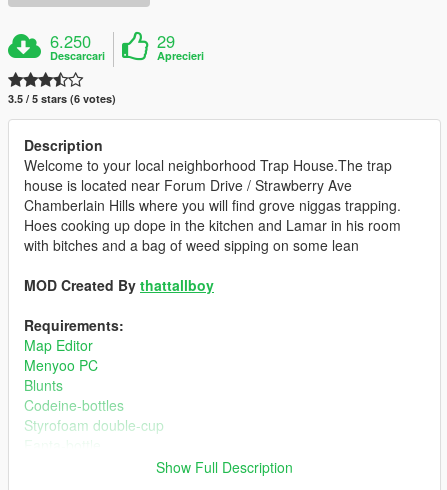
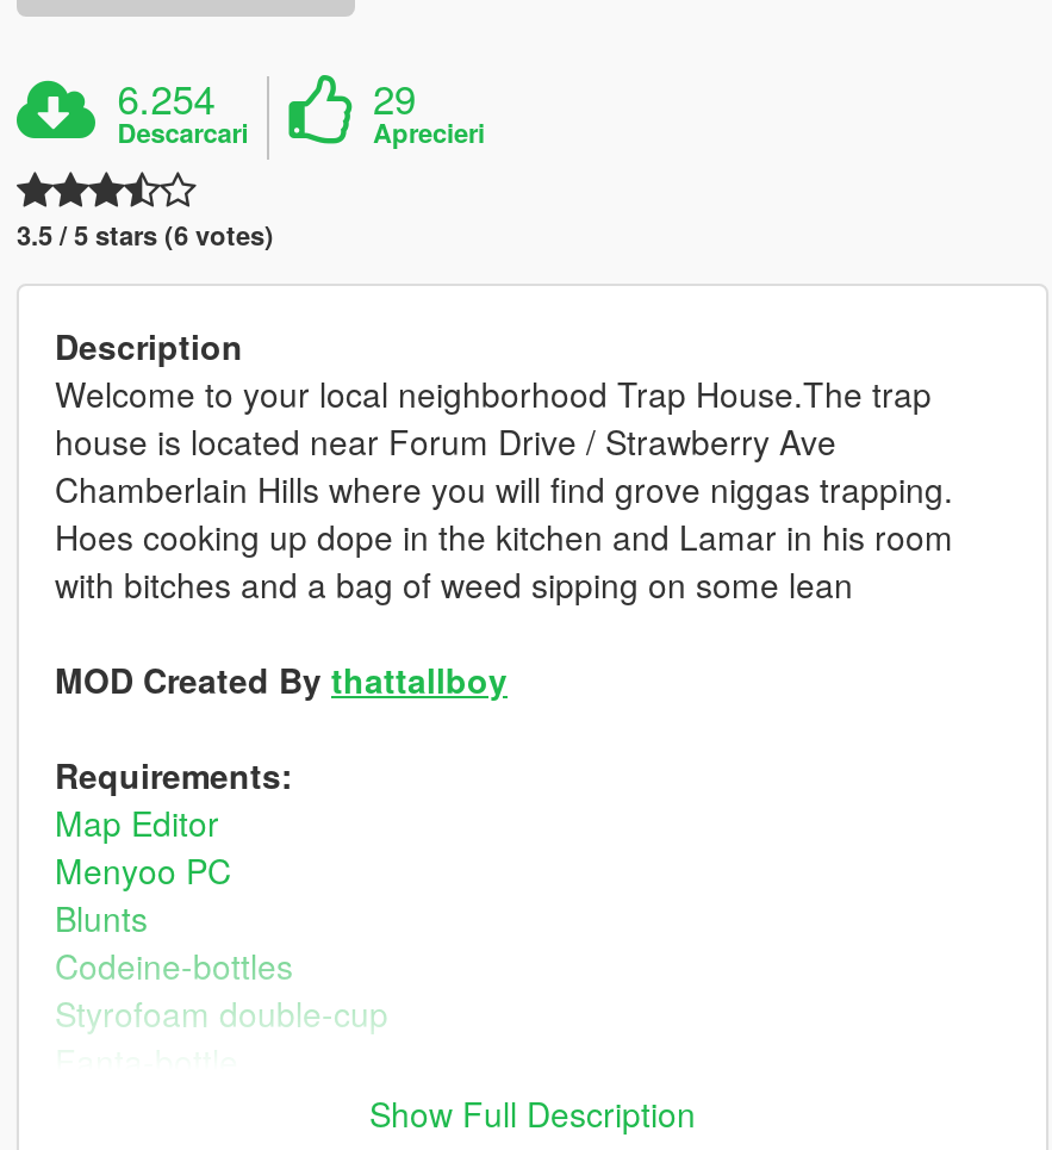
[50,29,91,53] 6.250 -> [117,70,215,127] 6.254

